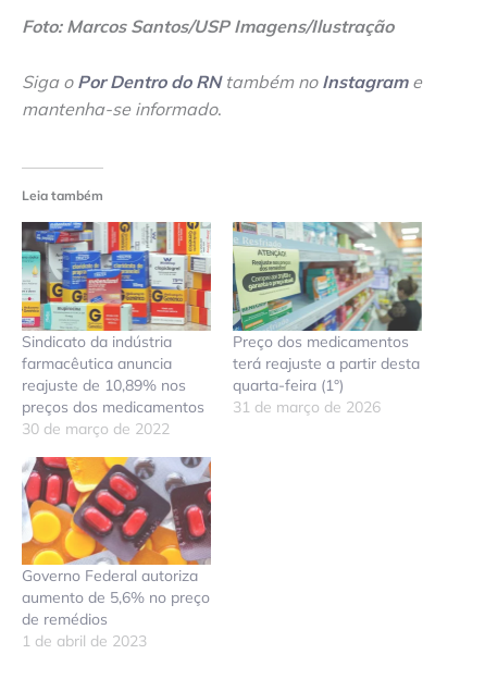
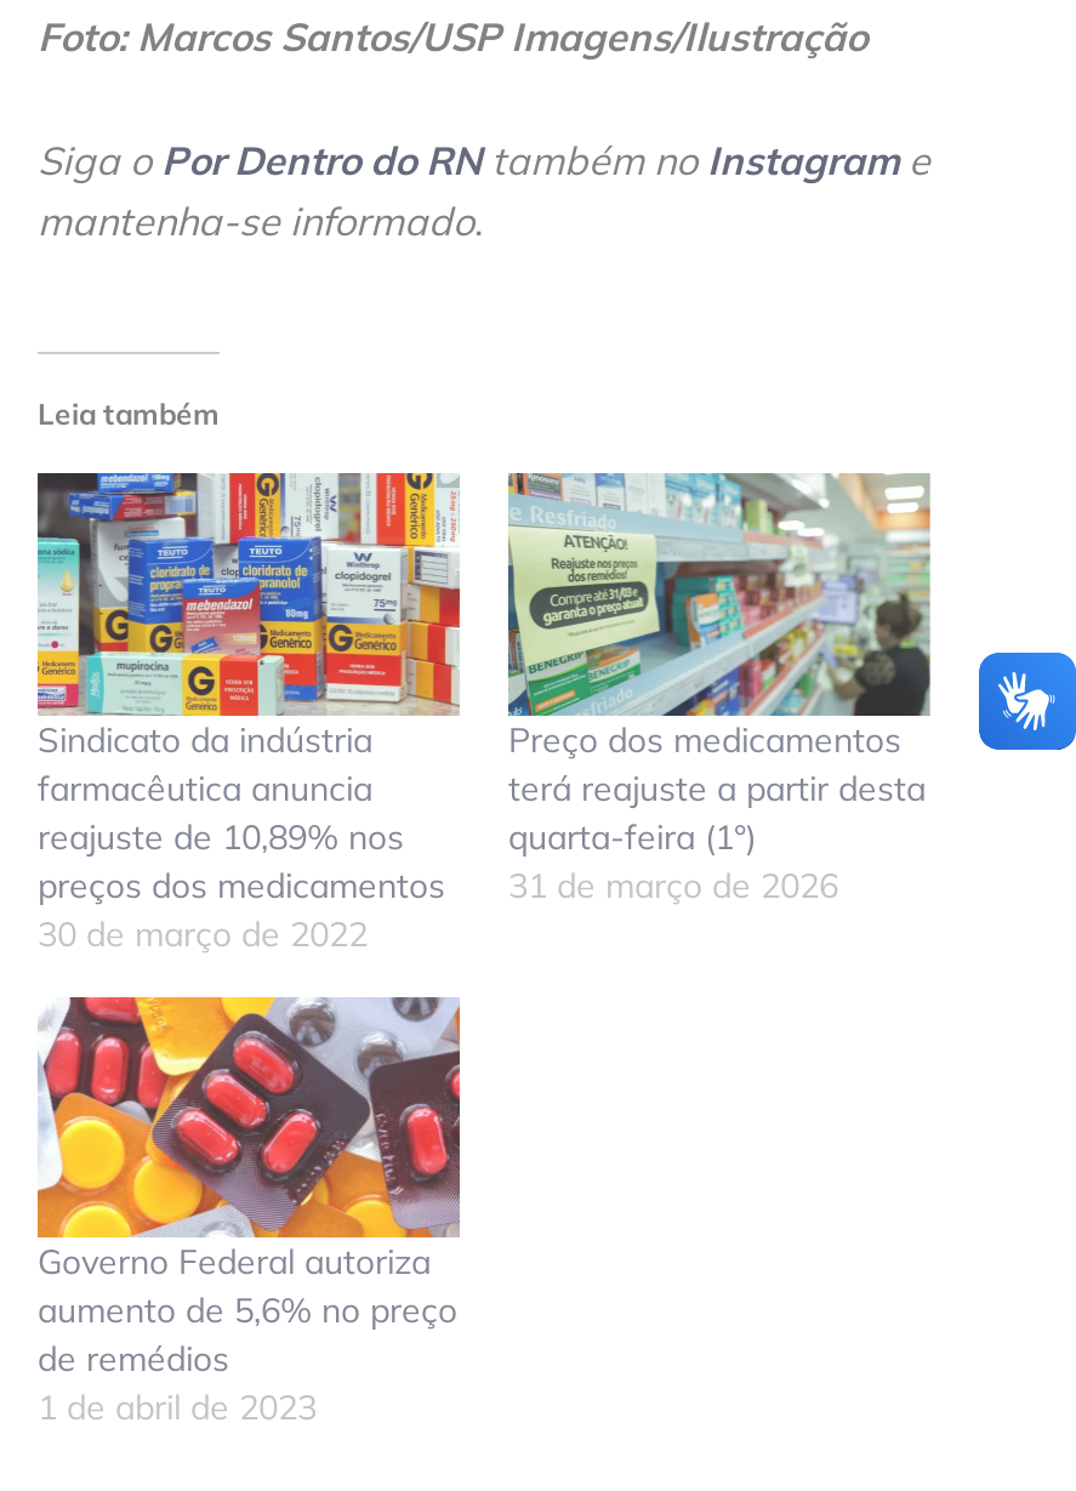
none -> [977,649,1069,753] [image]

